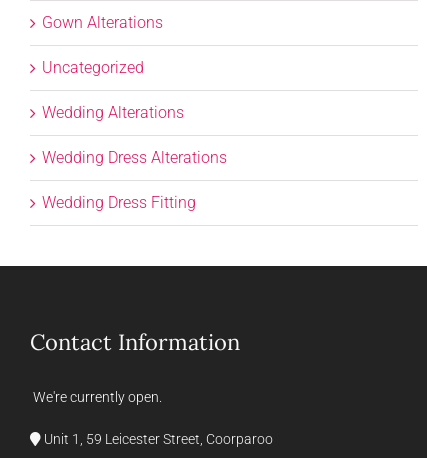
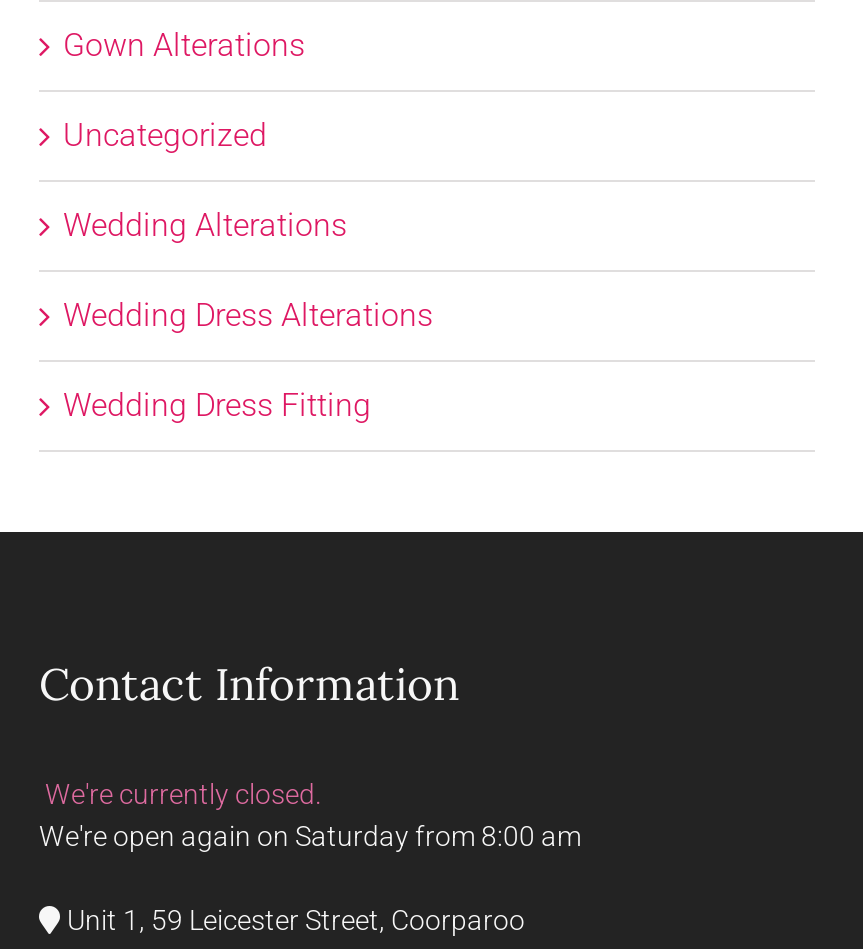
[33,389,162,405] We're currently open. -> [39,779,581,853] We're currently closed. | We're open again on Saturday from 8:00 am

